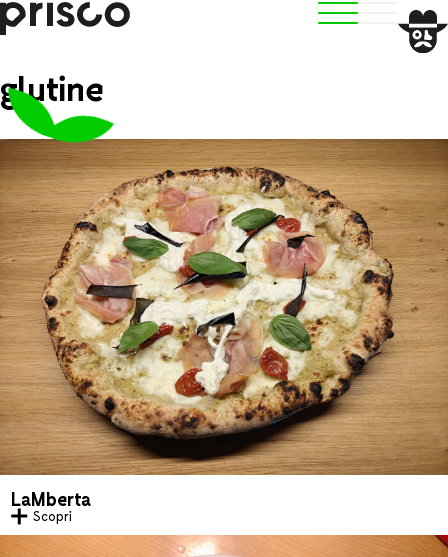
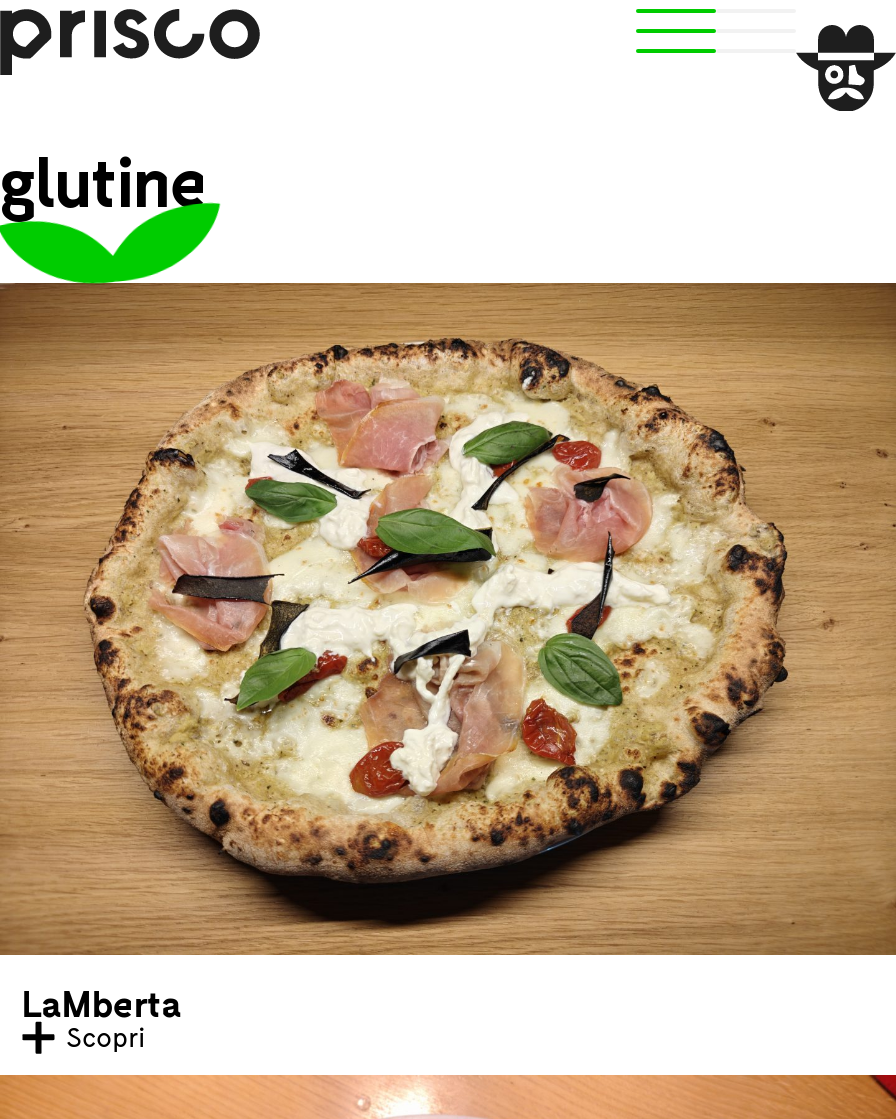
[3,99,115,143] [image] -> [6,201,226,289] [image]

